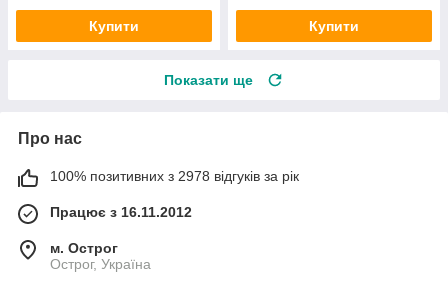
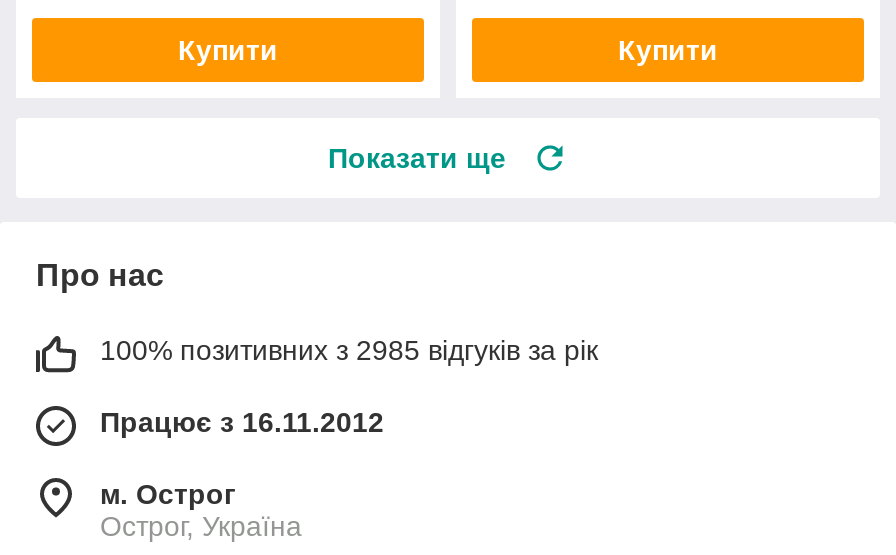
[50,168,299,184] 100% позитивних з 2978 відгуків за рік -> [100,334,598,366] 100% позитивних з 2985 відгуків за рік

